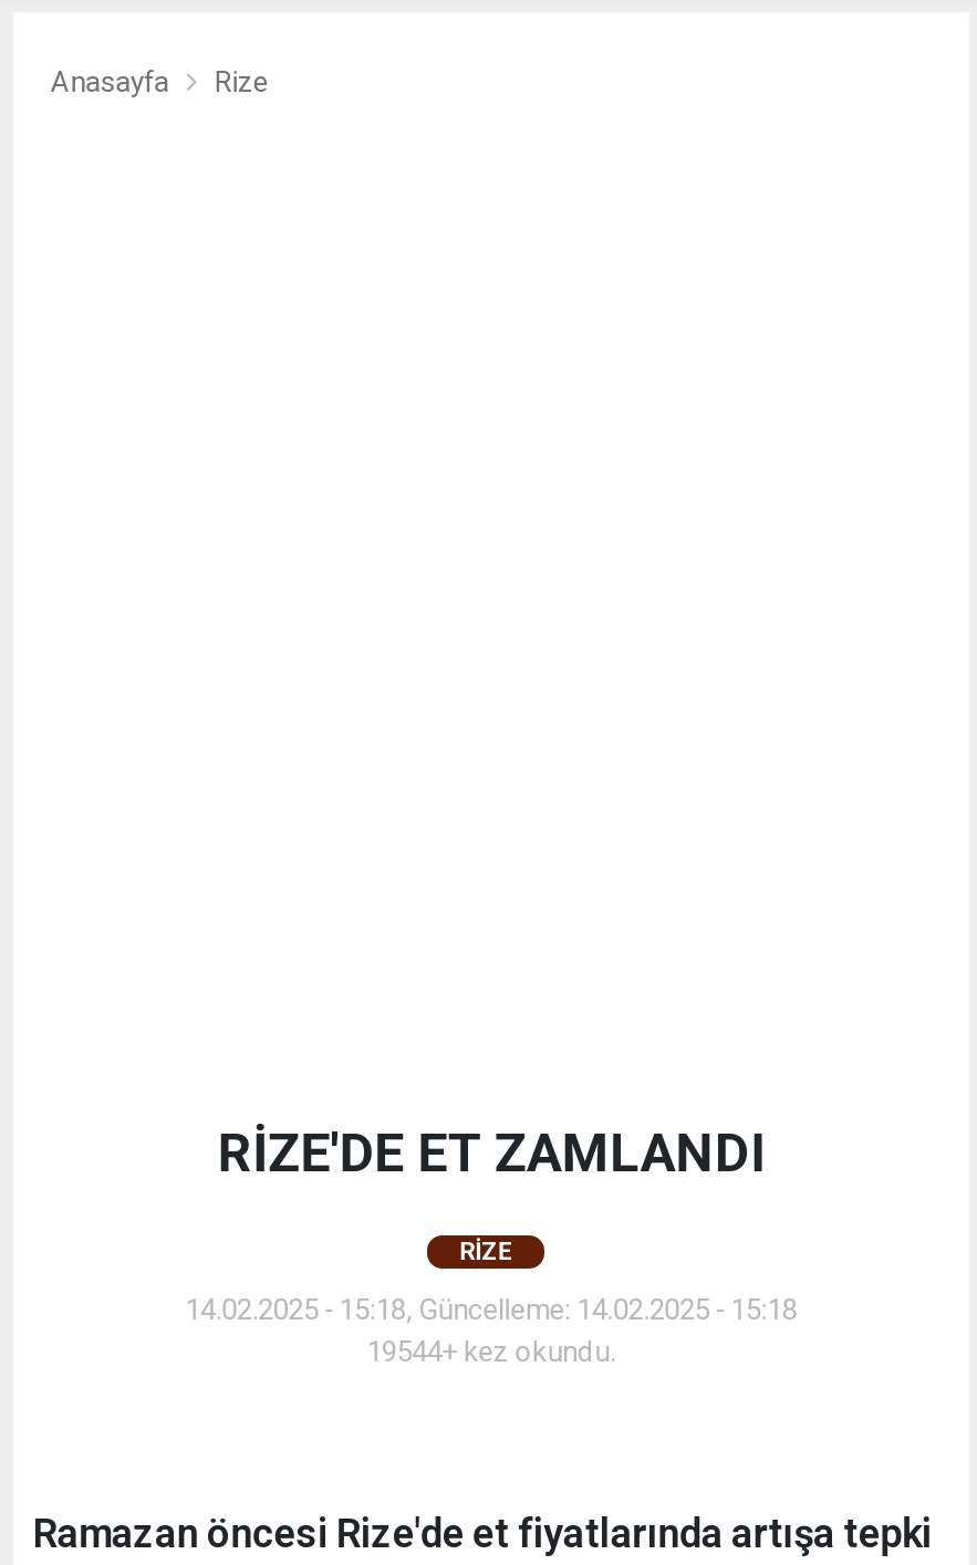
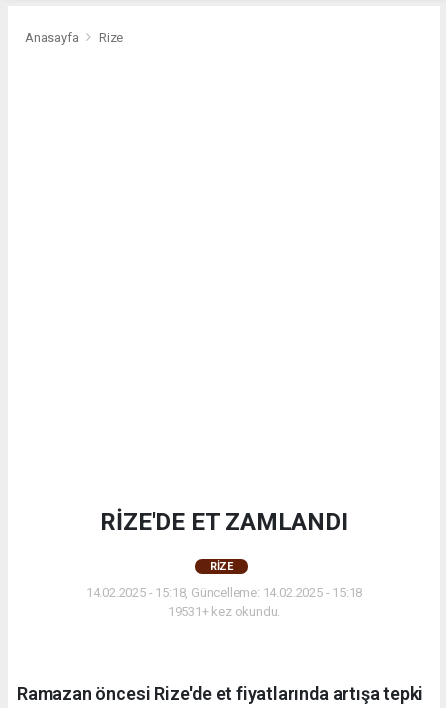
[367,1335,616,1368] 19544+ kez okundu. -> [168,604,280,619] 19531+ kez okundu.

